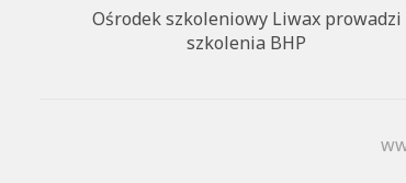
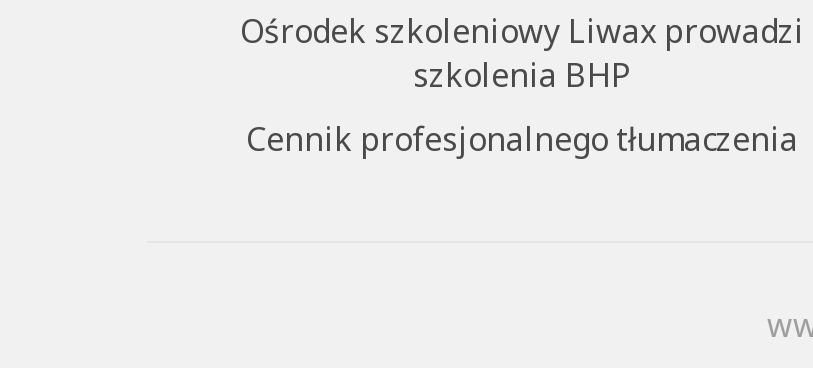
none -> [246,117,798,161] Cennik profesjonalnego tłumaczenia

